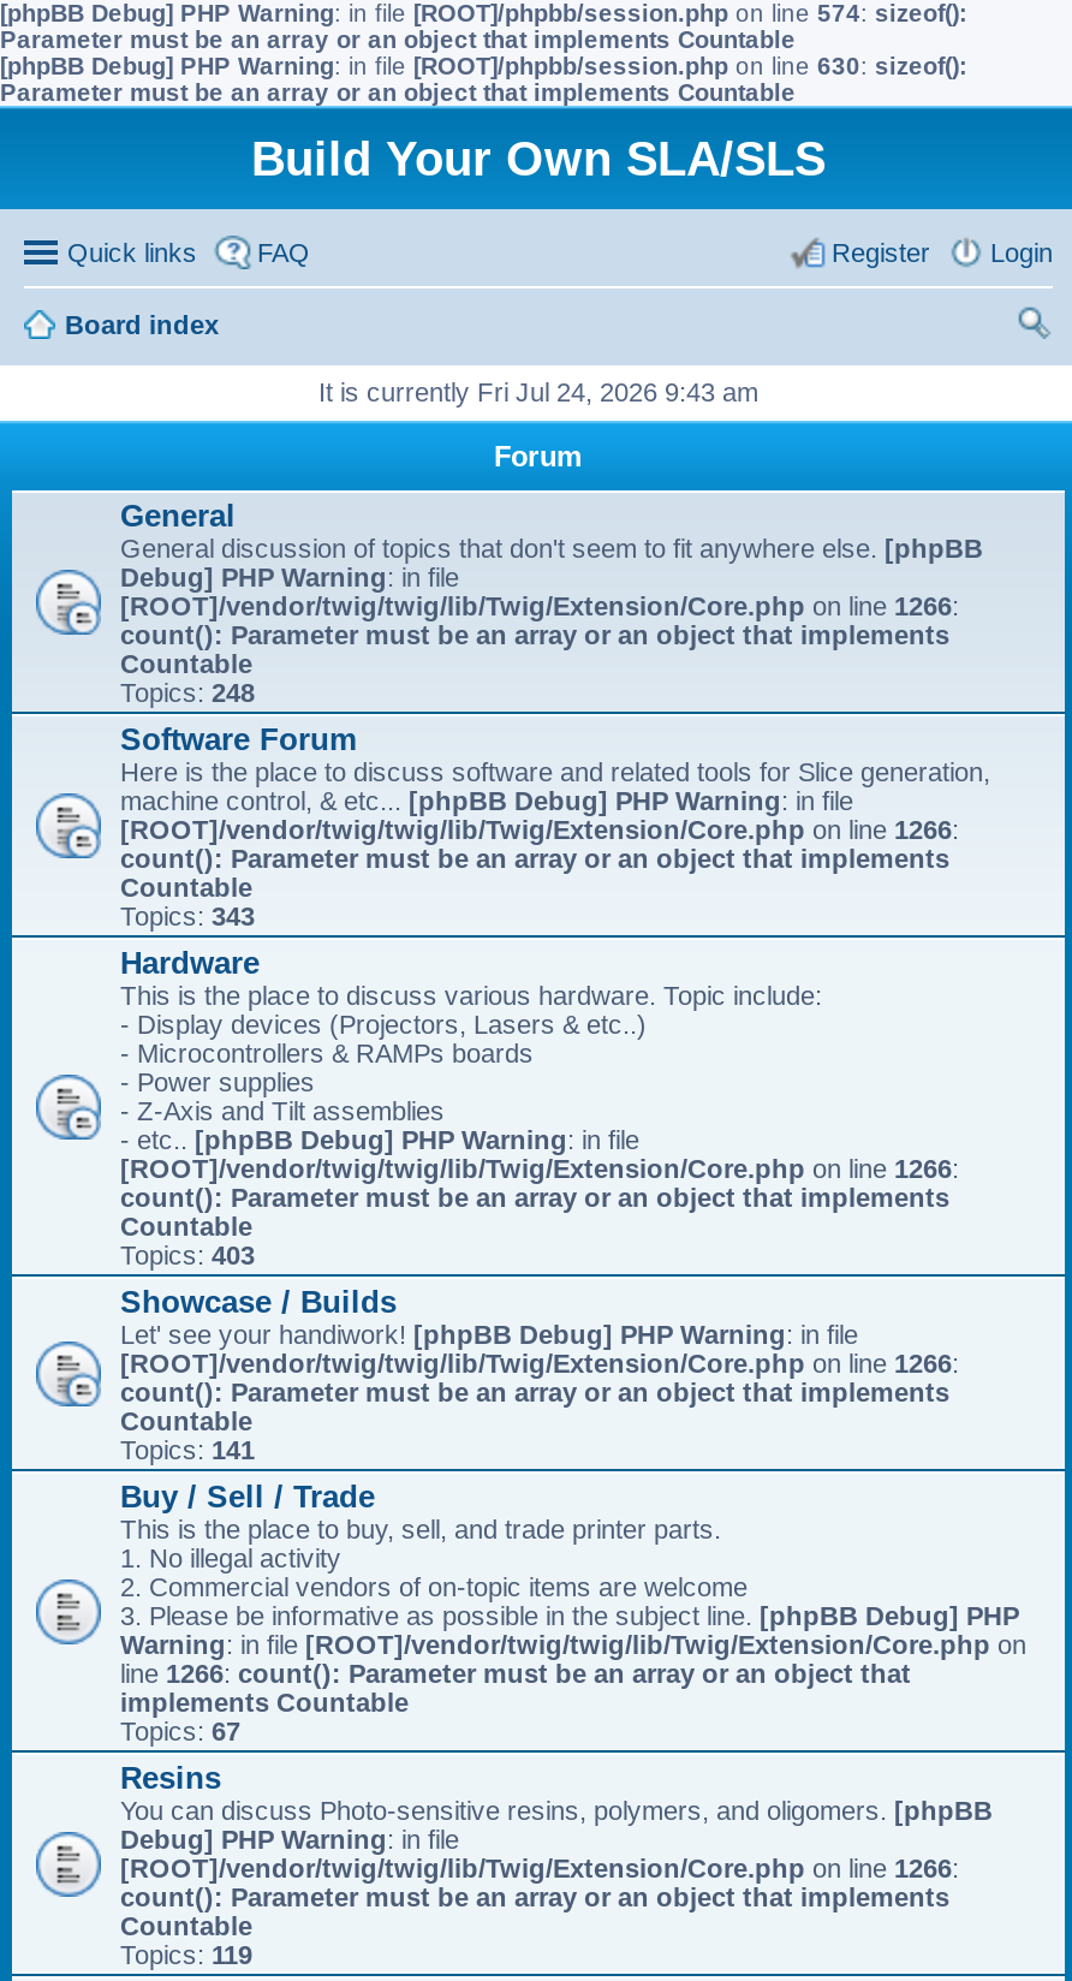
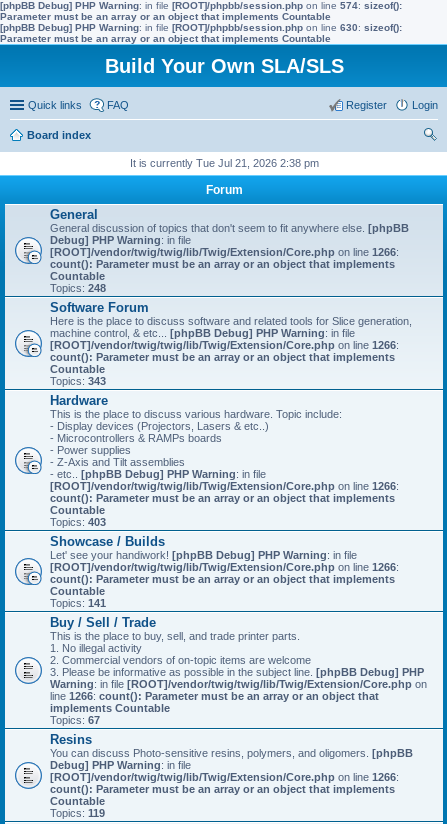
[318,377,758,406] It is currently Fri Jul 24, 2026 9:43 am -> [129,157,318,169] It is currently Tue Jul 21, 2026 2:38 pm

